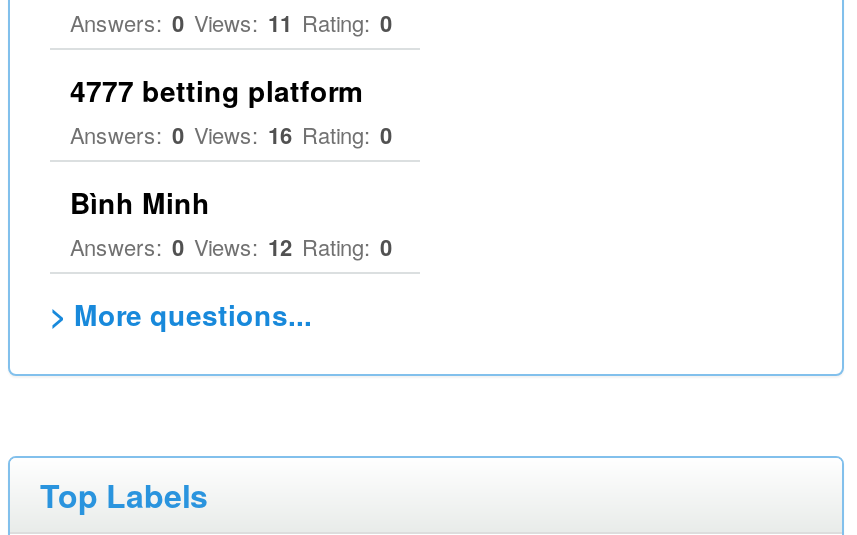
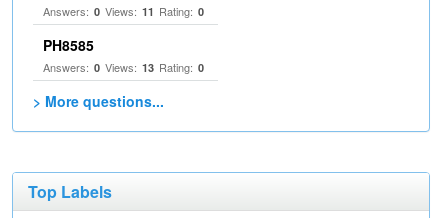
[70,70,392,262] 4777 betting platform | Answers: 0 Views: 16 Rating: 0 | Bình Minh | Answers: 0 Views: 12 Rating: 0 -> [43,35,204,75] PH8585 | Answers: 0 Views: 13 Rating: 0

